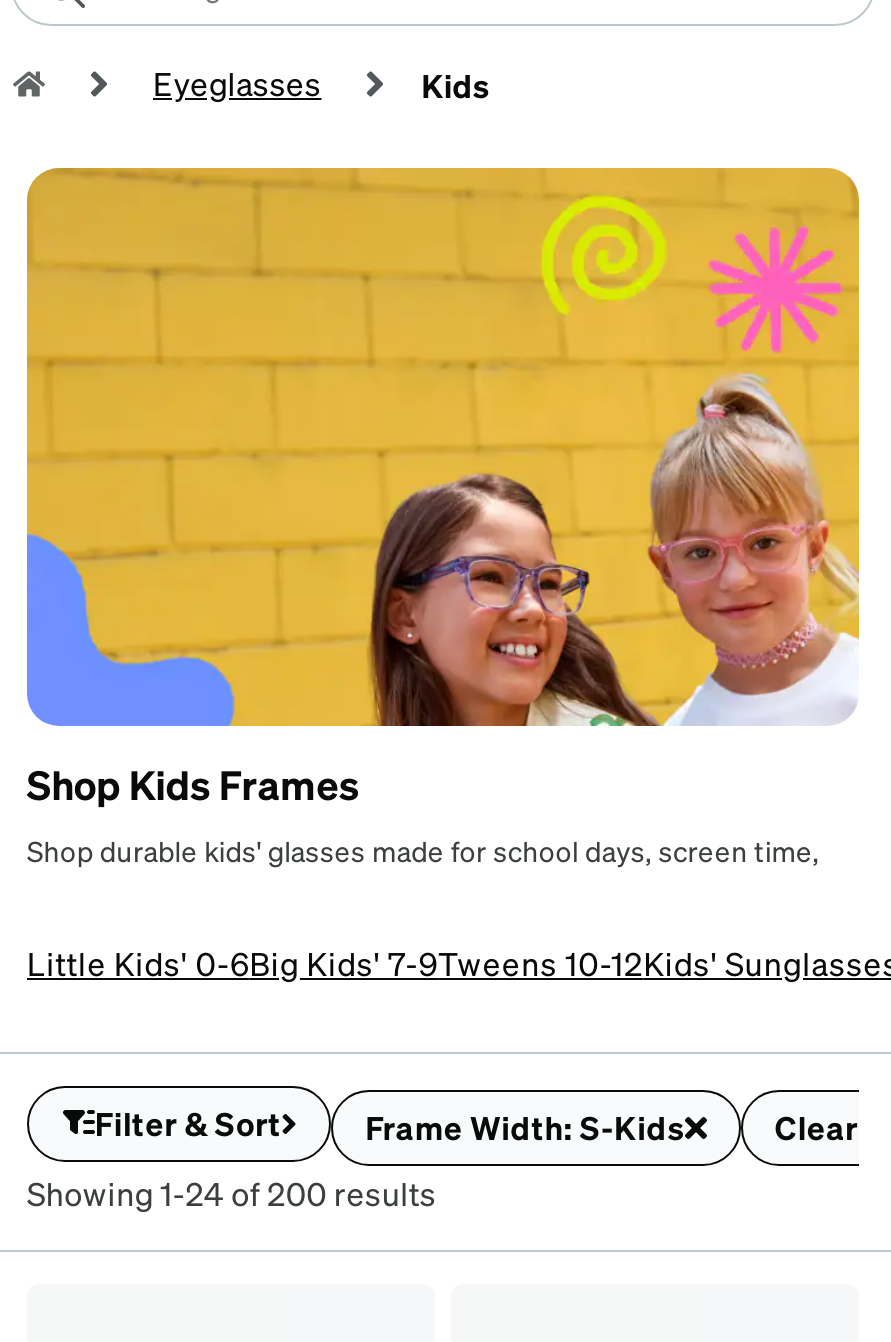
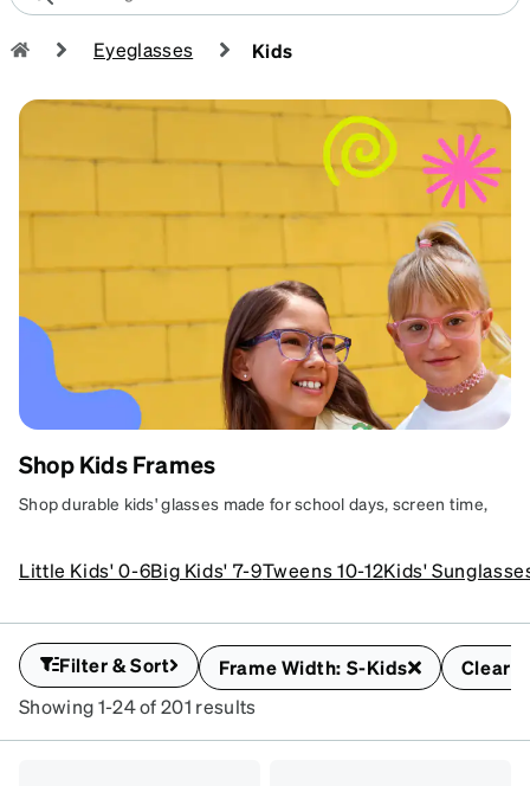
[27,1172,436,1214] Showing 1-24 of 200 results -> [19,694,256,718] Showing 1-24 of 201 results

